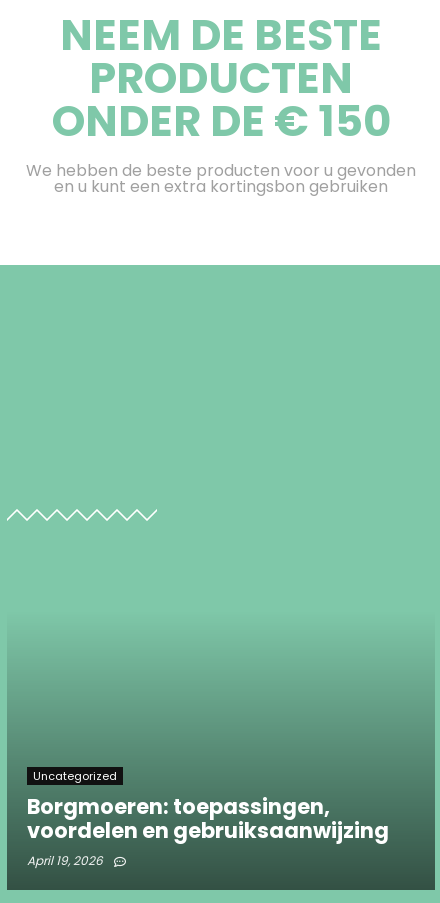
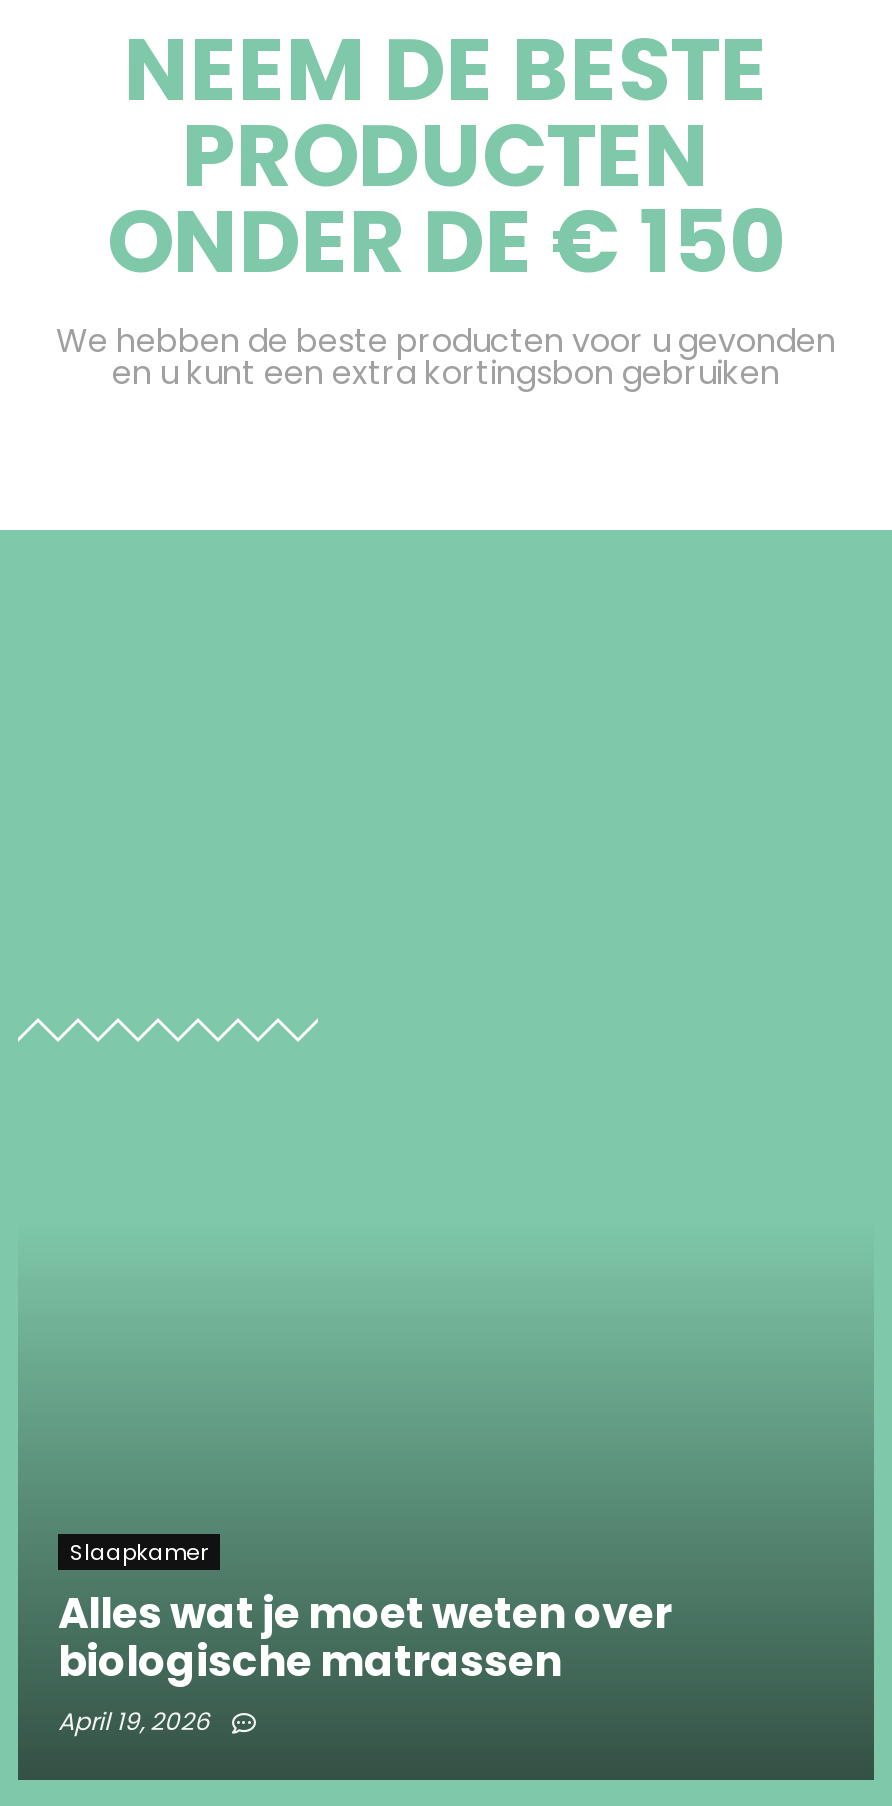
[27,768,389,845] Uncategorized | Borgmoeren: toepassingen, | voordelen en gebruiksaanwijzing -> [58,1537,672,1691] Slaapkamer | Alles wat je moet weten over | biologische matrassen

